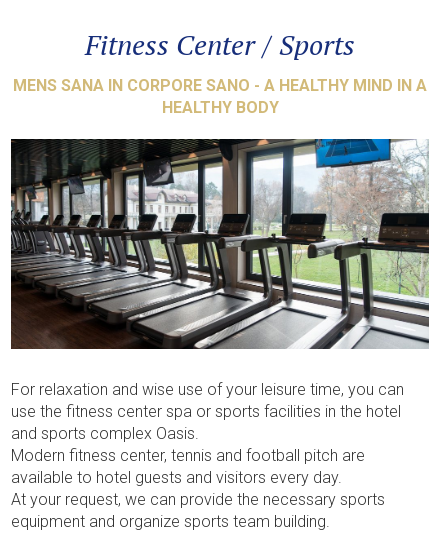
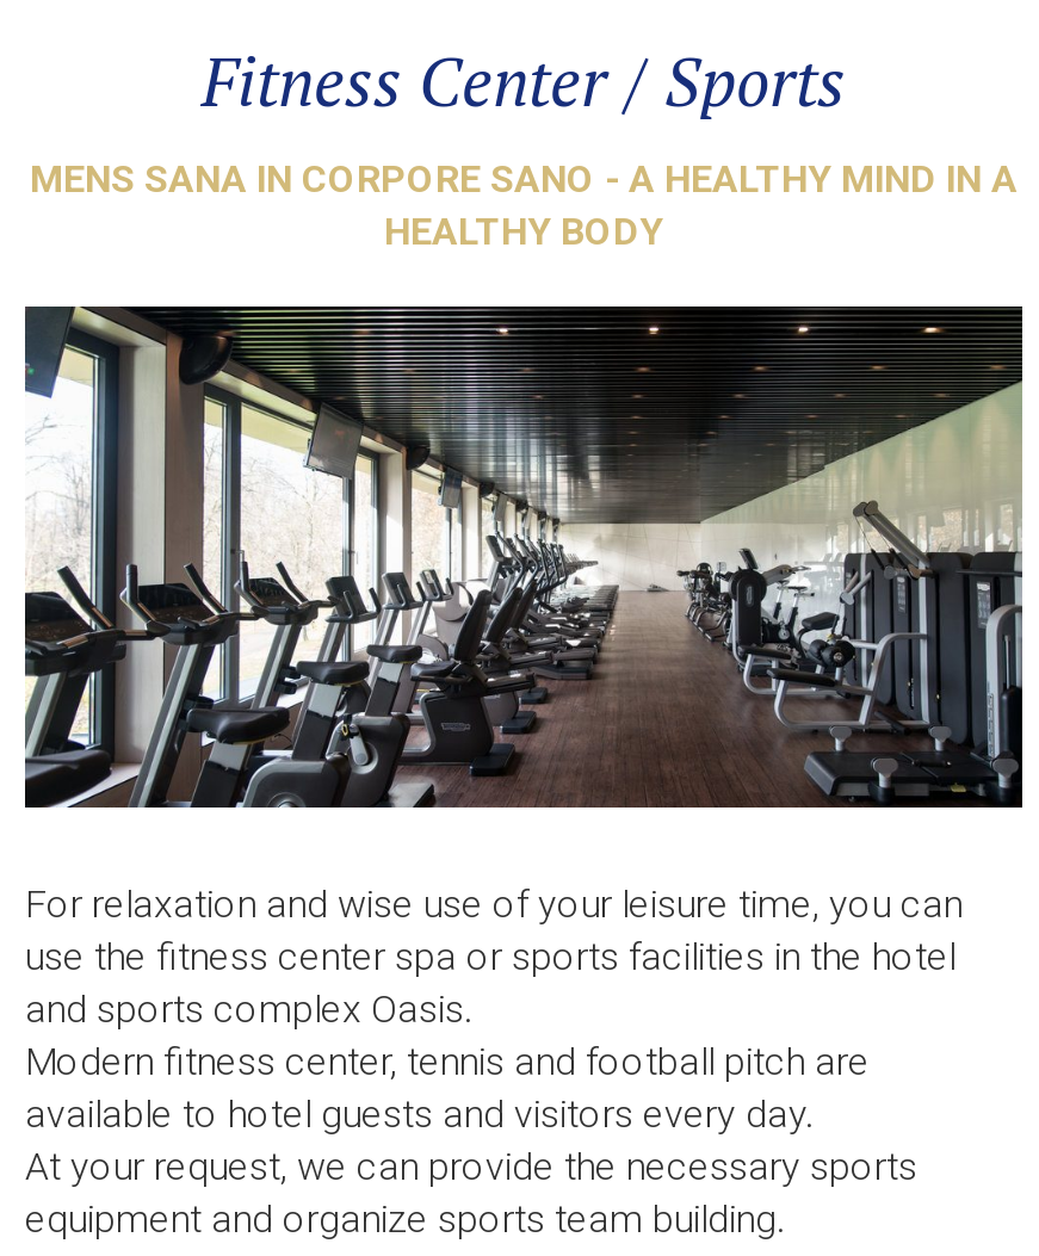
[10,138,430,350] [image] -> [23,304,1025,810] [image]

